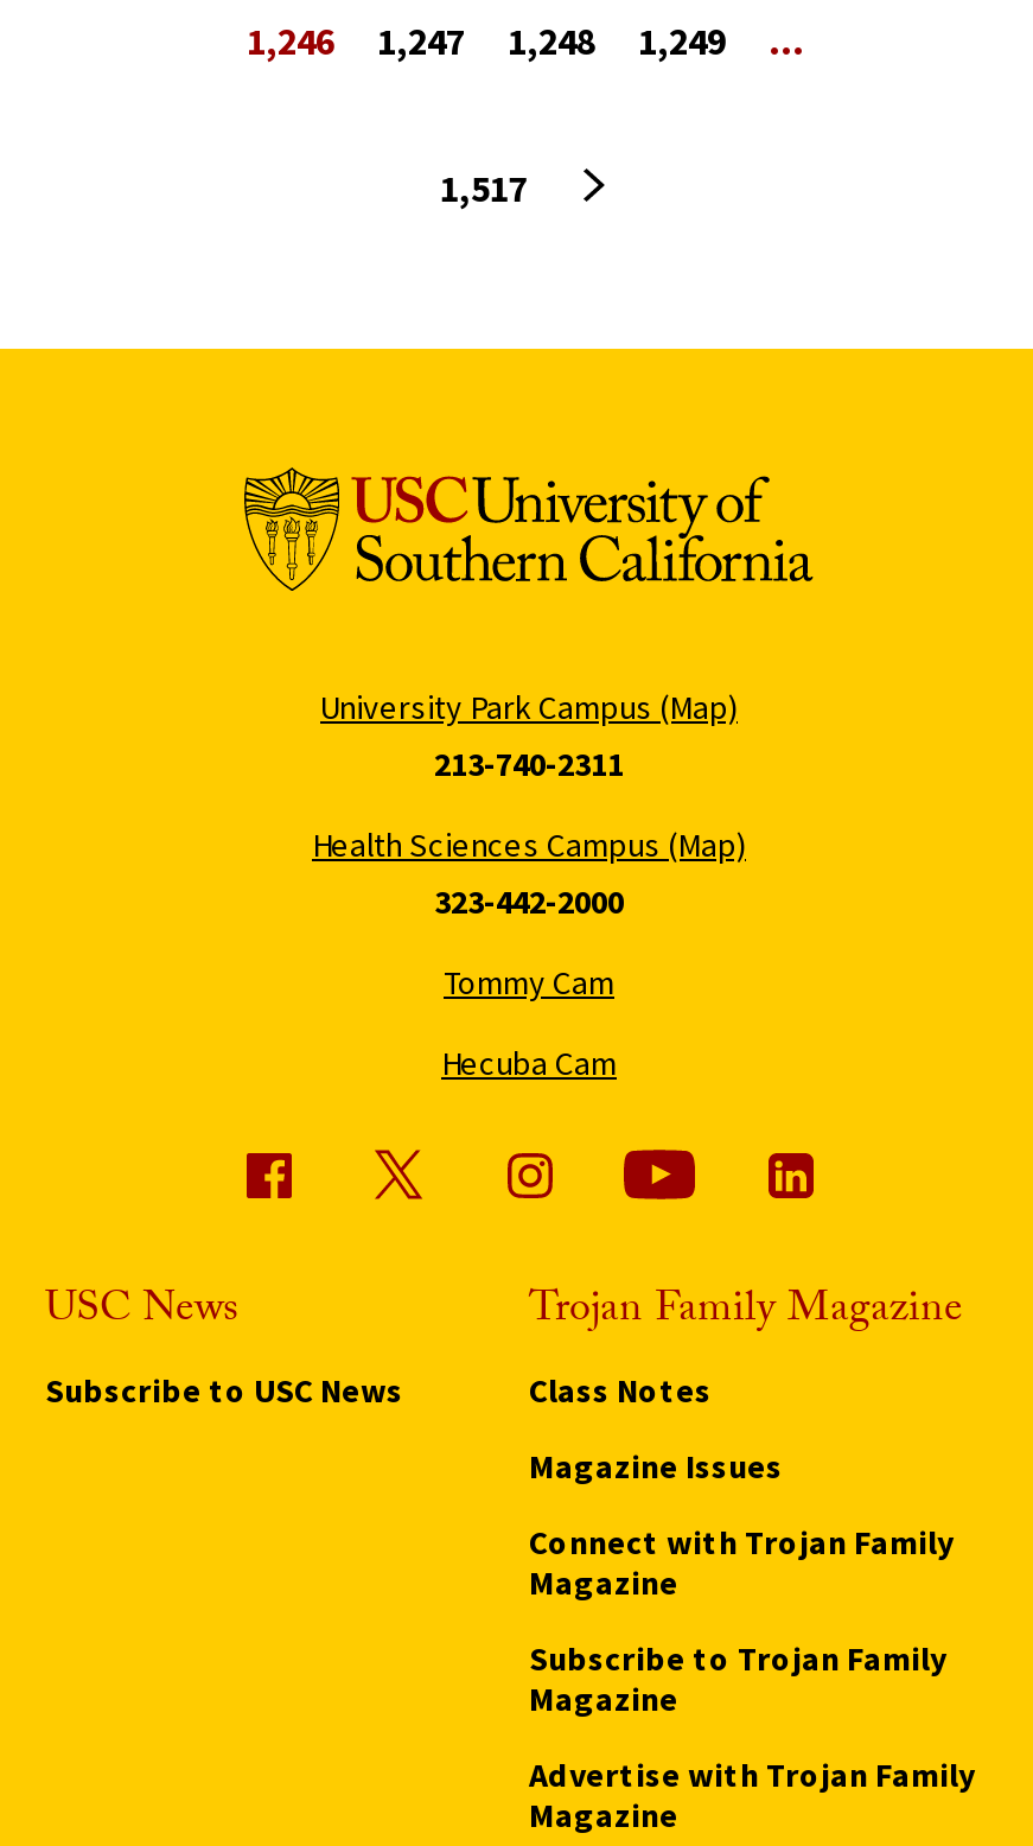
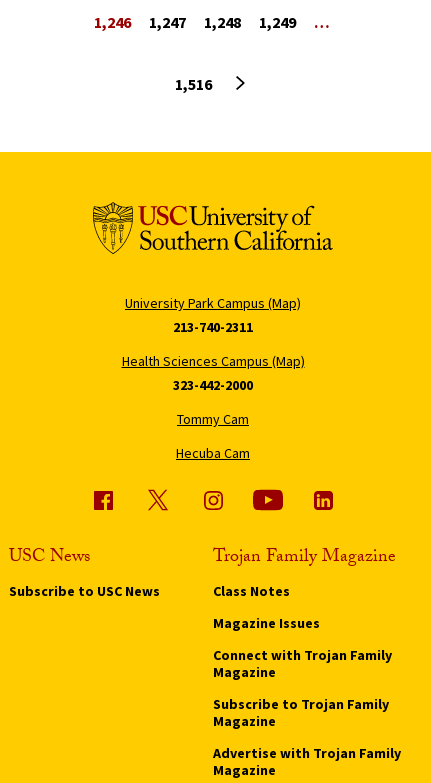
[440,164,528,211] 1,517 -> [175,74,212,94] 1,516

